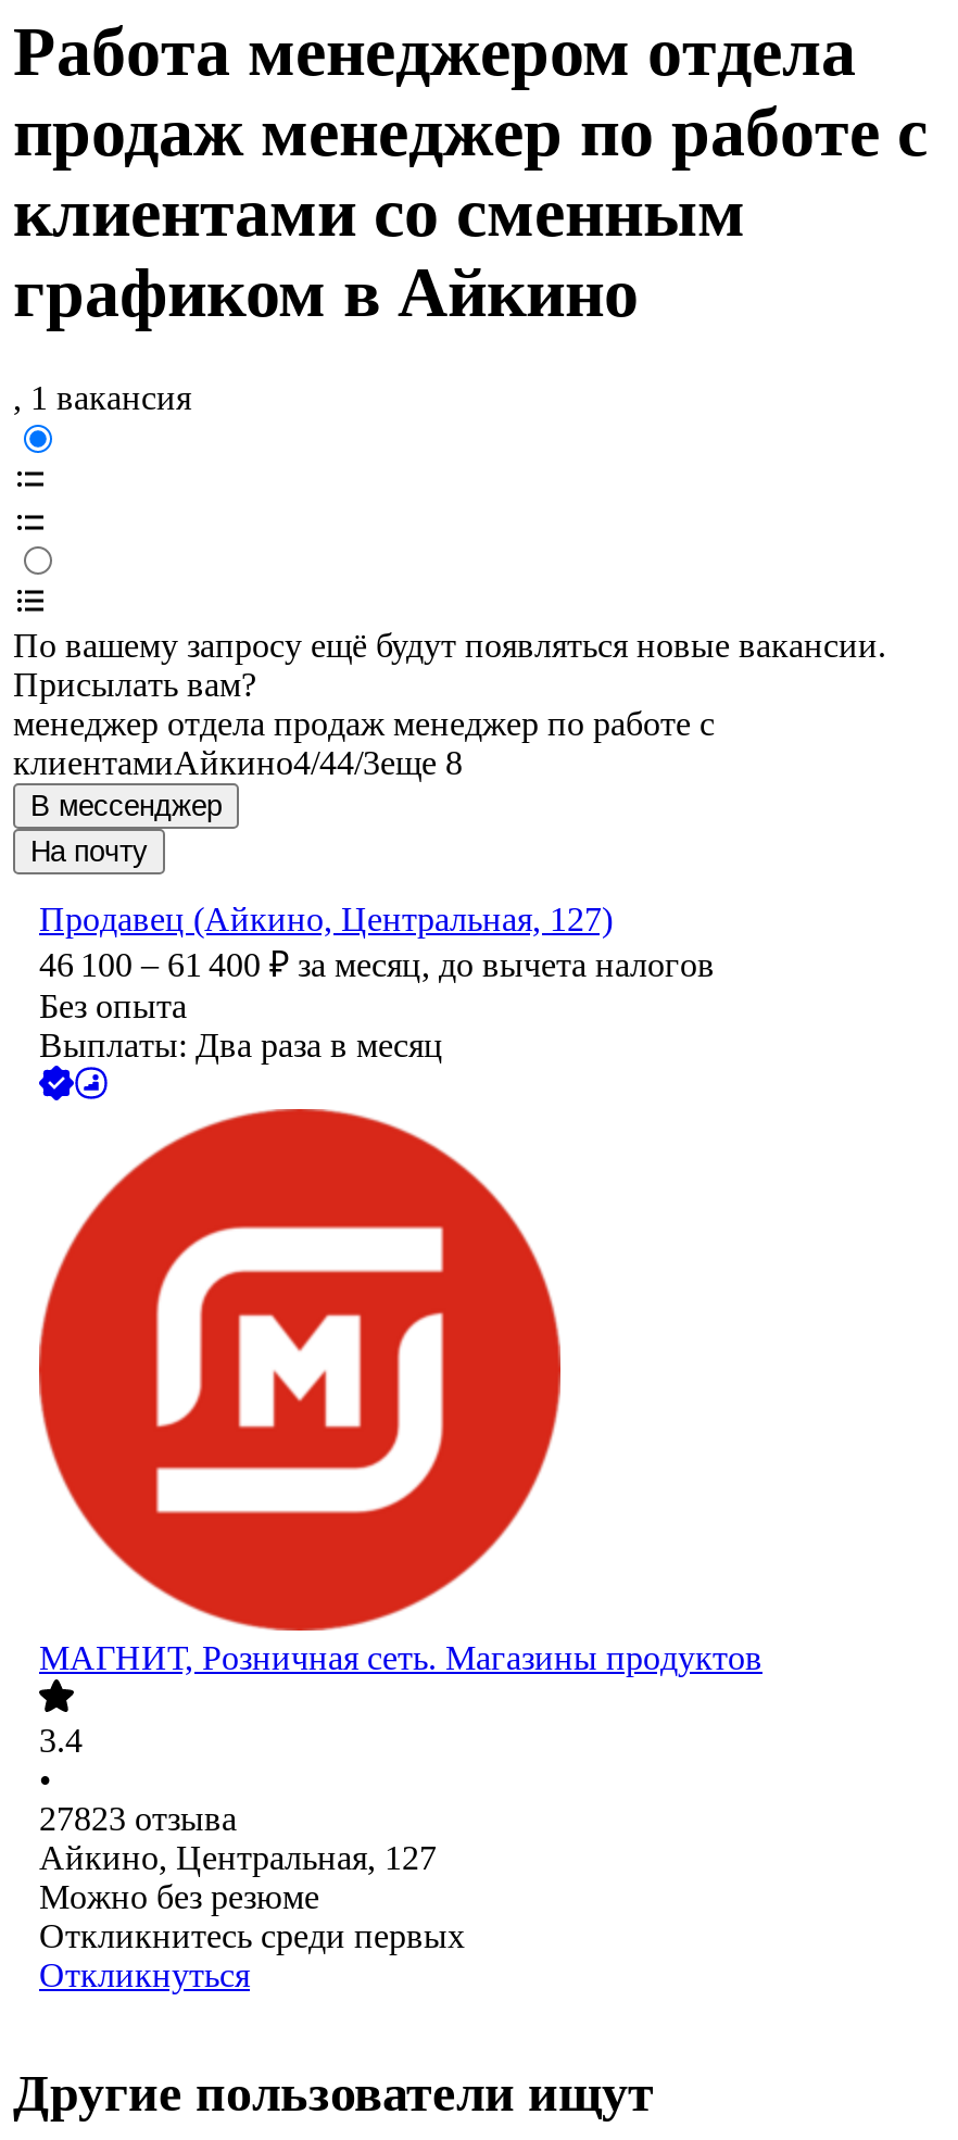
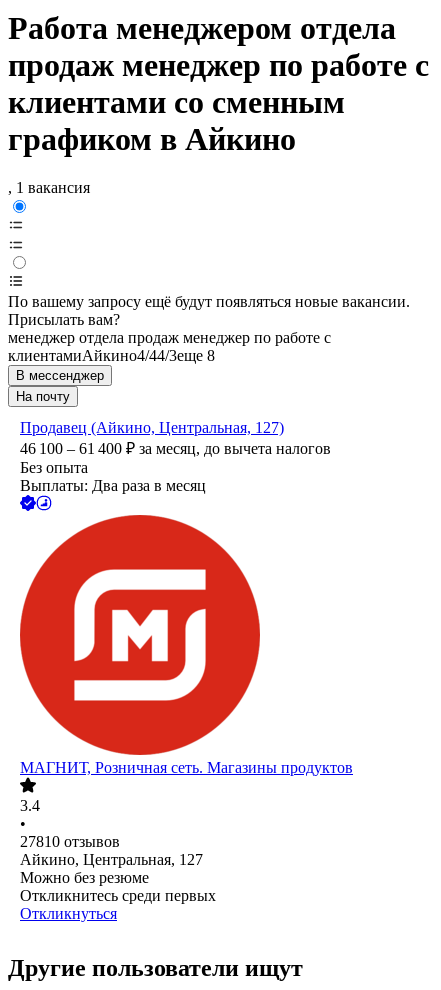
[39,1801,237,1838] 27823 отзыва -> [20,833,120,850] 27810 отзывов

